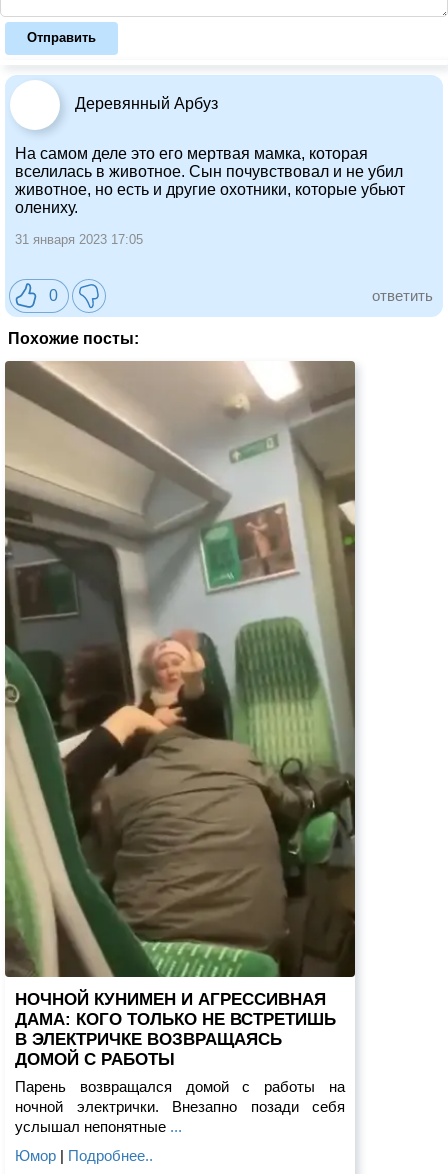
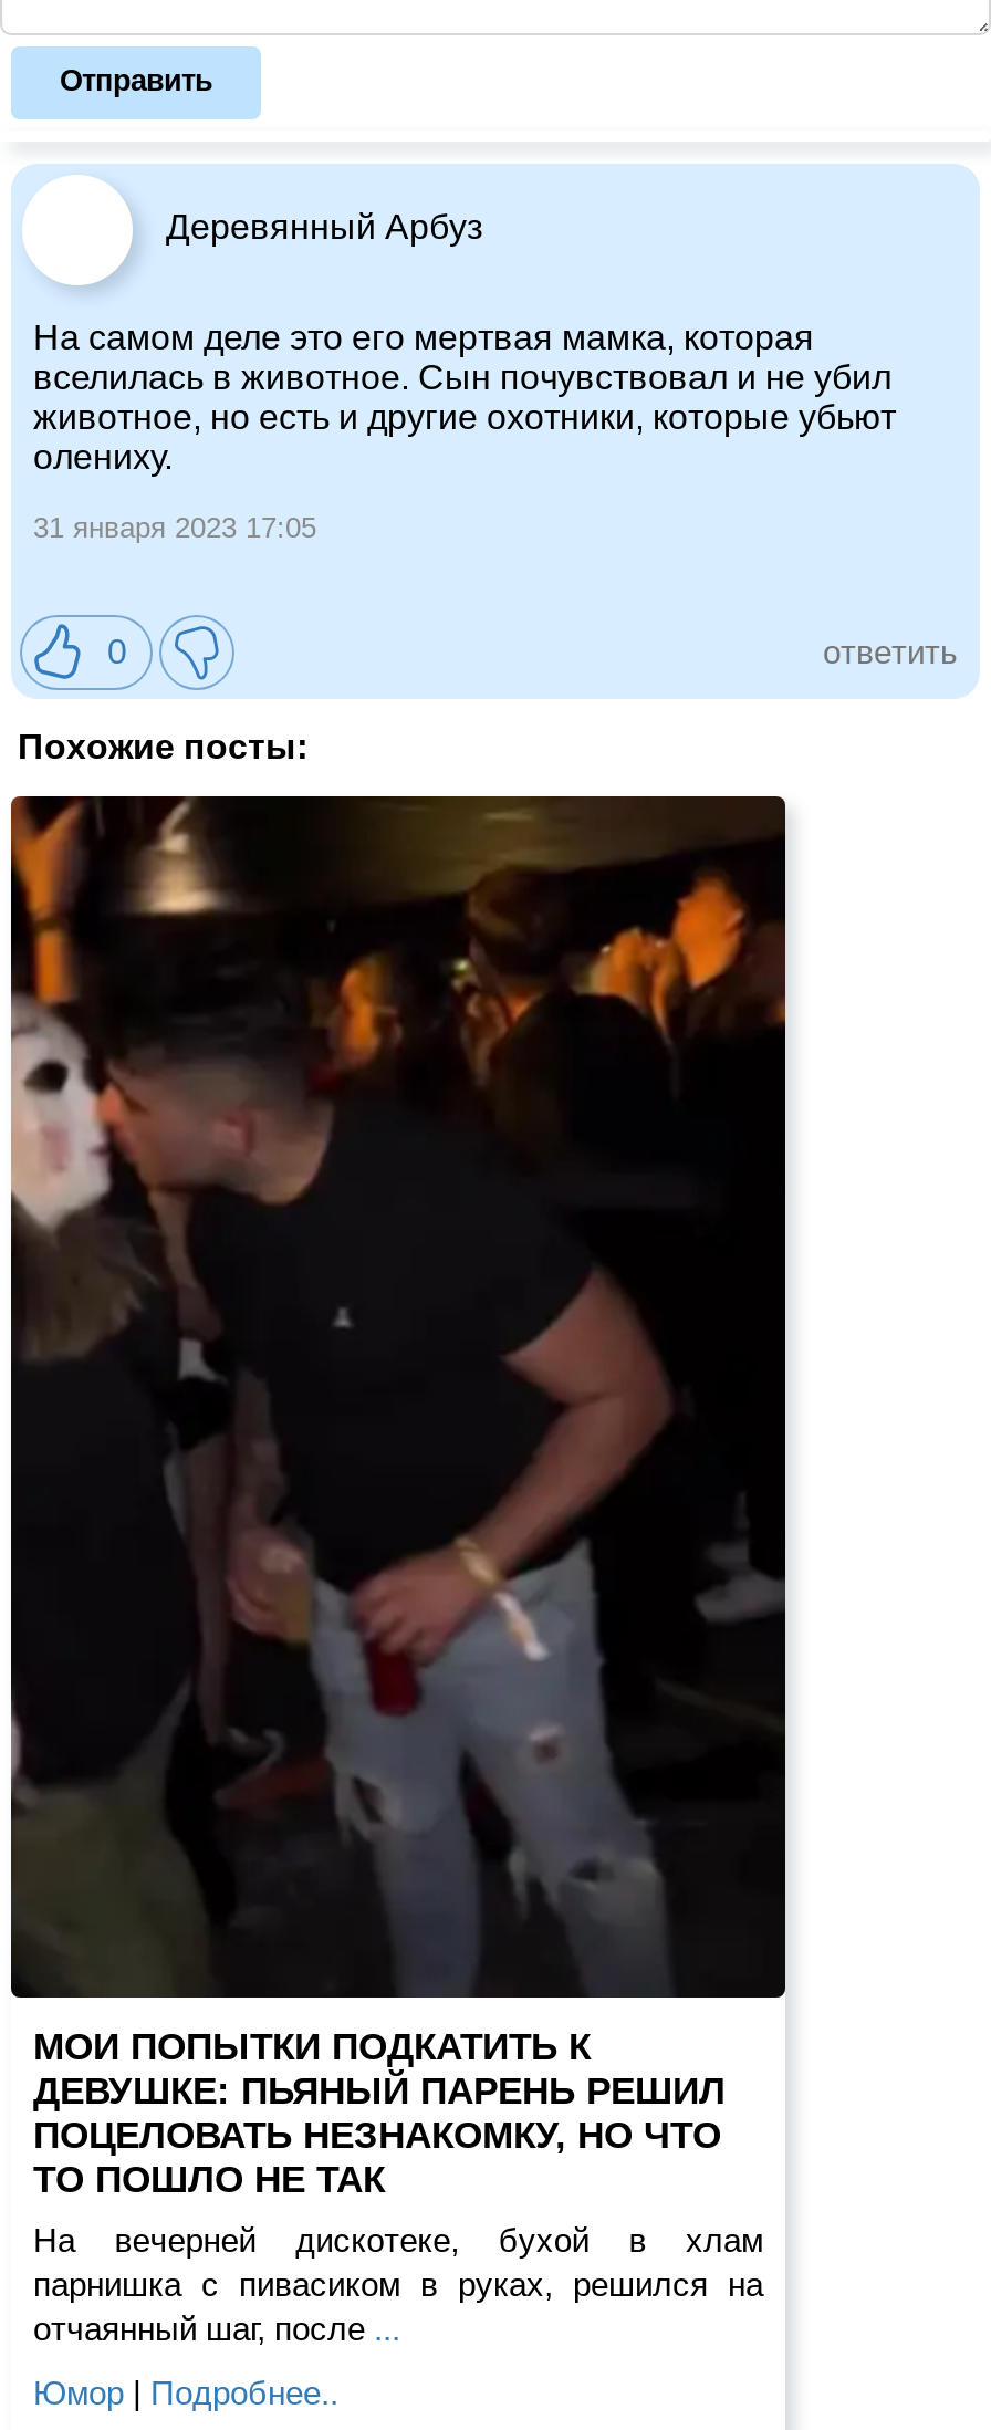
[4,360,356,949] [image] -> [9,794,785,2000] [image]
[15,990,336,1069] НОЧНОЙ КУНИМЕН И АГРЕССИВНАЯ | ДАМА: КОГО ТОЛЬКО НЕ ВСТРЕТИШЬ | В ЭЛЕКТРИЧКЕ ВОЗВРАЩАЯСЬ | ДОМОЙ С РАБОТЫ -> [33,2025,726,2200] МОИ ПОПЫТКИ ПОДКАТИТЬ К | ДЕВУШКЕ: ПЬЯНЫЙ ПАРЕНЬ РЕШИЛ | ПОЦЕЛОВАТЬ НЕЗНАКОМКУ, НО ЧТО | ТО ПОШЛО НЕ ТАК
[15,1078,345,1135] Парень возвращался домой с работы на | ночной электрички. Внезапно позади себя | услышал непонятные... -> [33,2221,763,2347] На вечерней дискотеке, бухой в хлам | парнишка с пивасиком в руках, решился на | отчаянный шаг, после...

